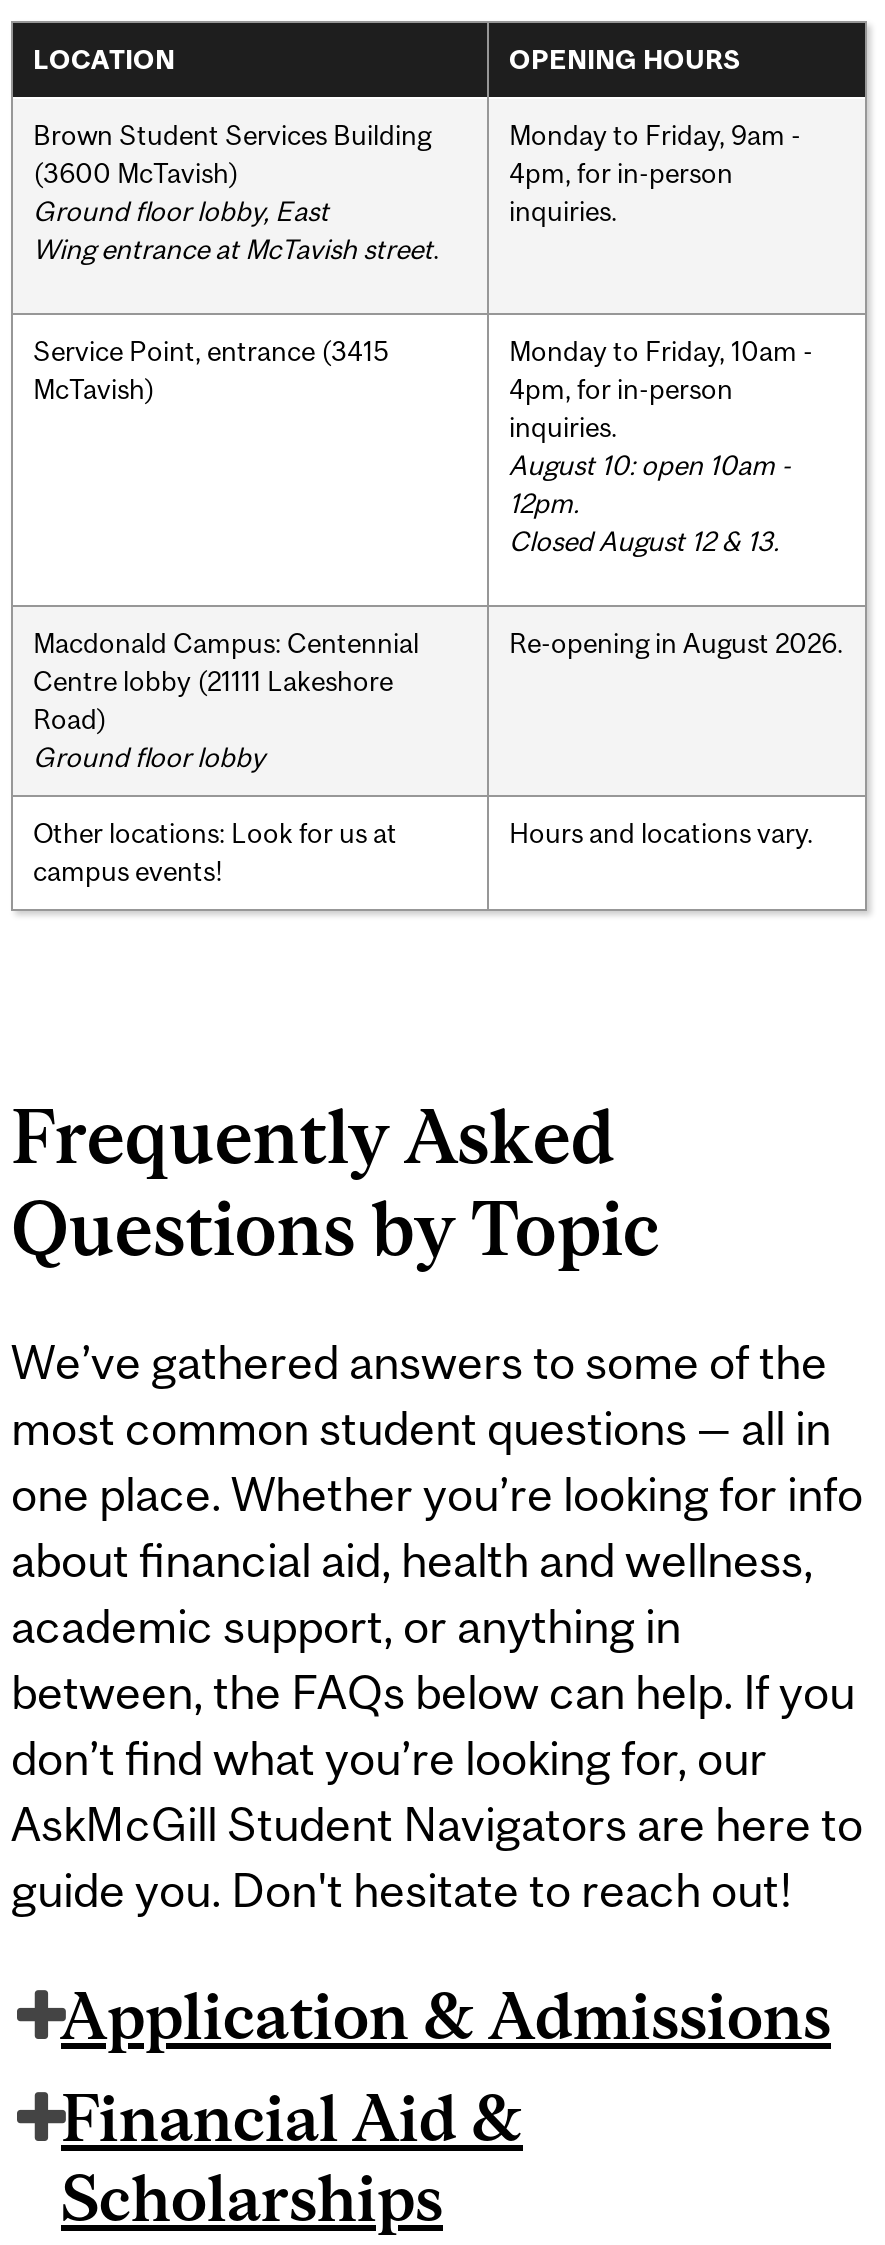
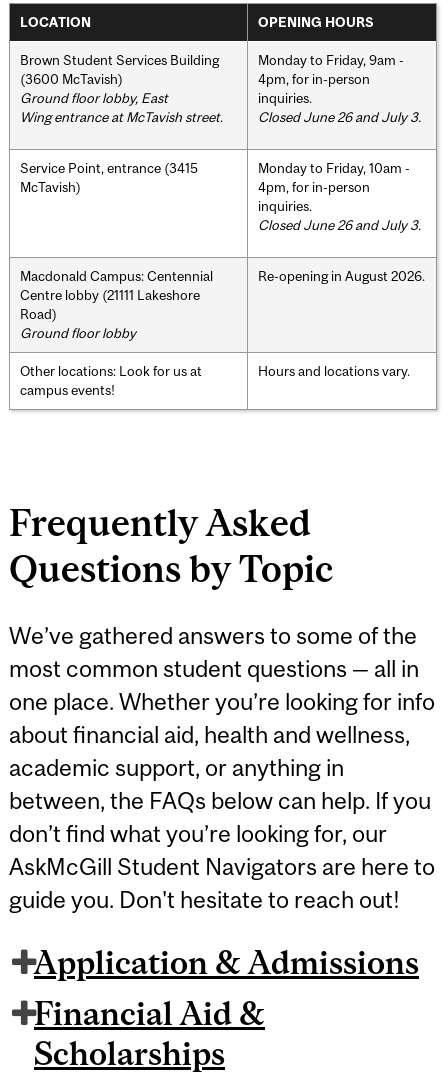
none -> [258,109,421,125] Closed June 26 and July 3.
[509,448,791,556] August 10: open 10am - | 12pm. | Closed August 12 & 13. -> [258,217,421,233] Closed June 26 and July 3.

